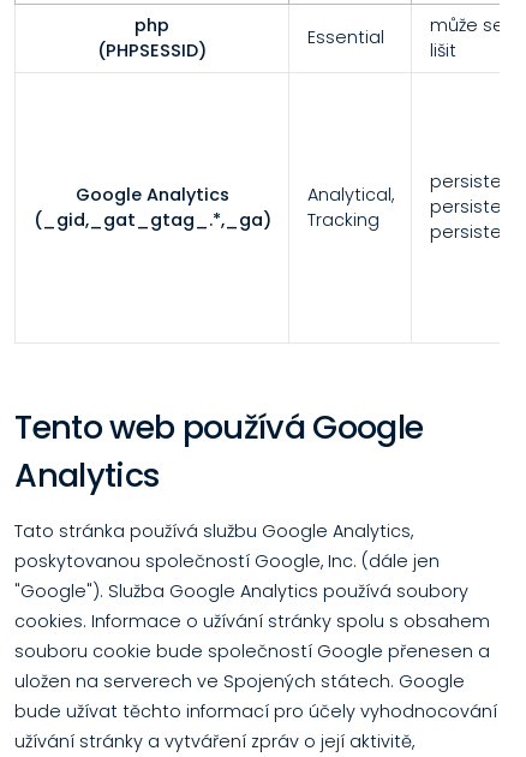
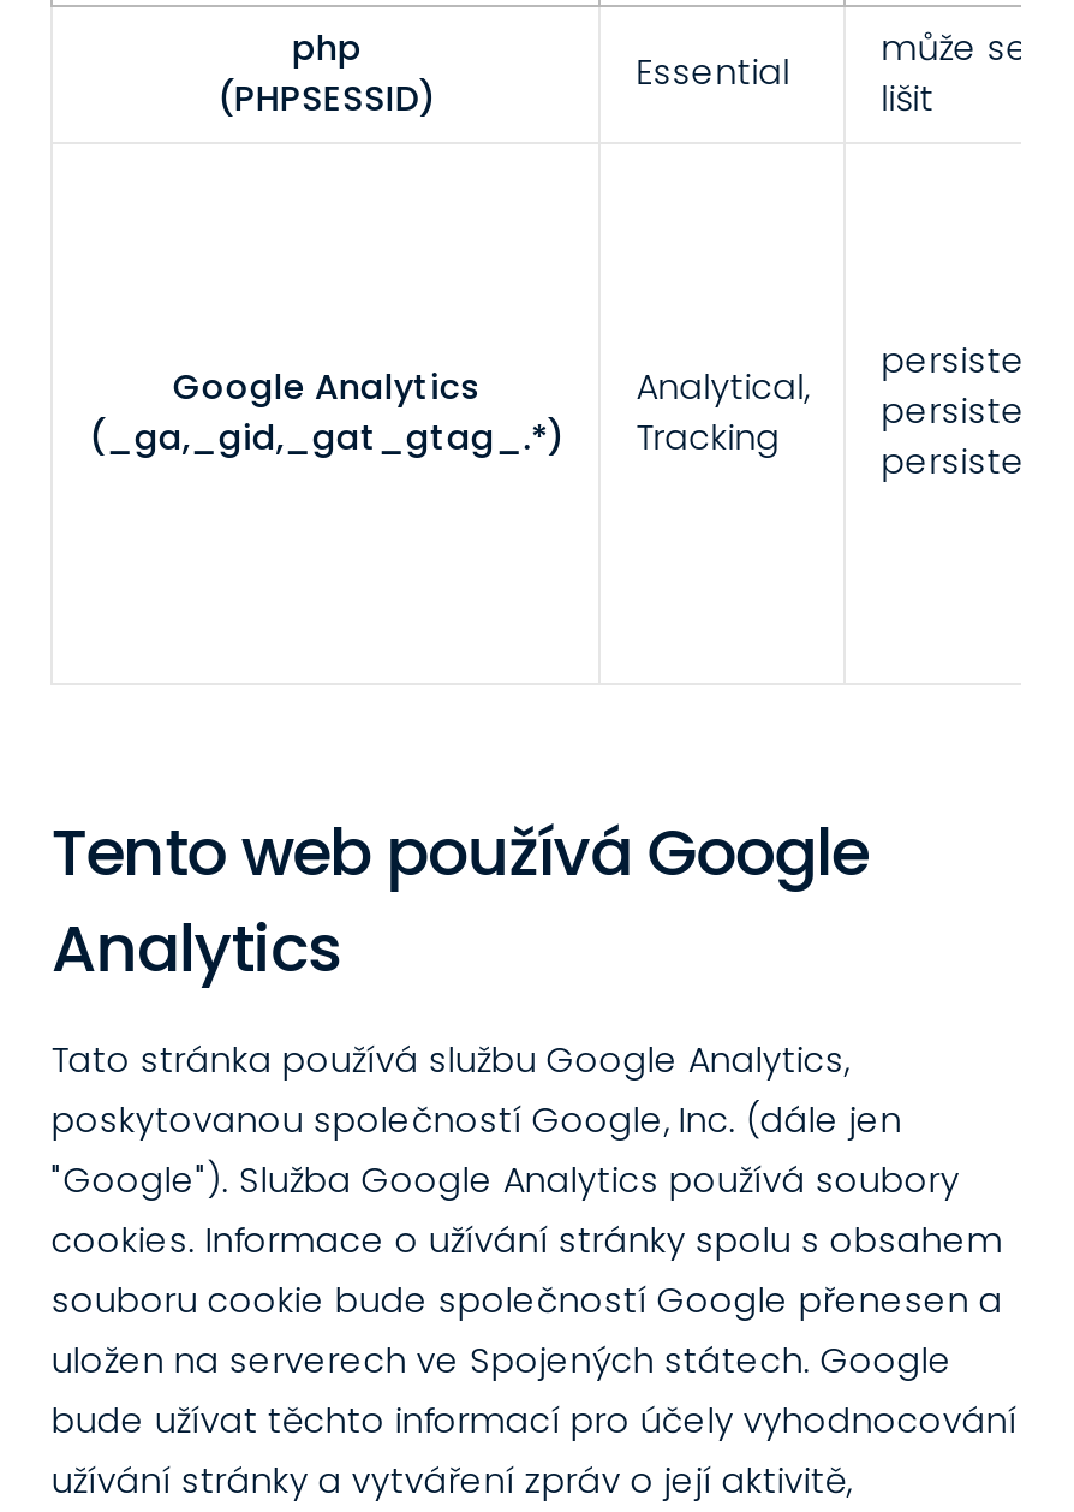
[34,208,271,232] (_gid,_gat_gtag_.*,_ga) -> [89,414,564,462] (_ga,_gid,_gat_gtag_.*)

